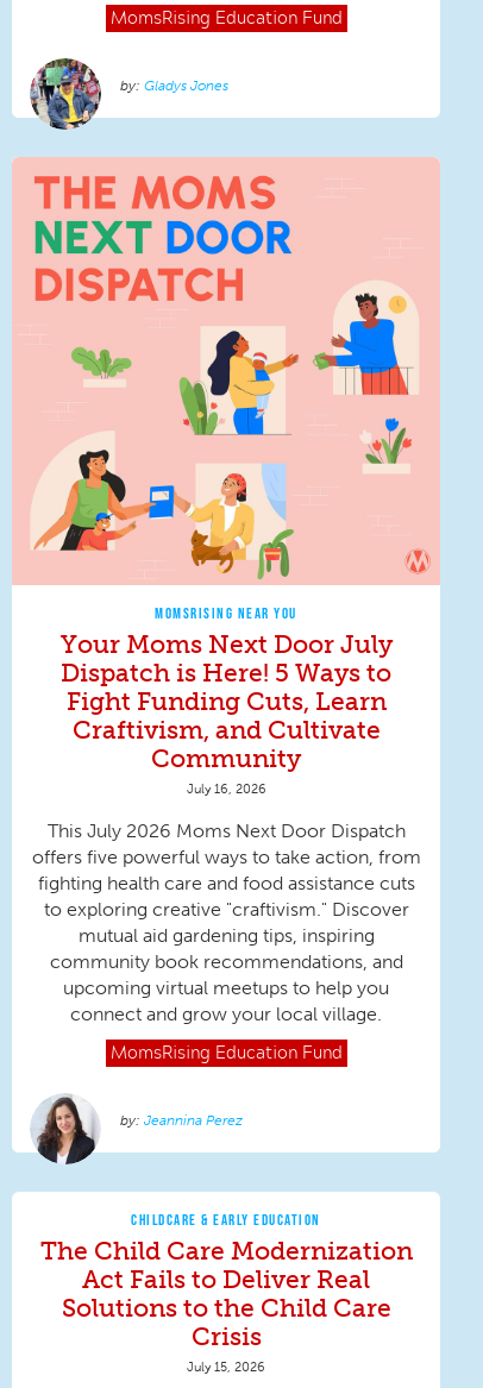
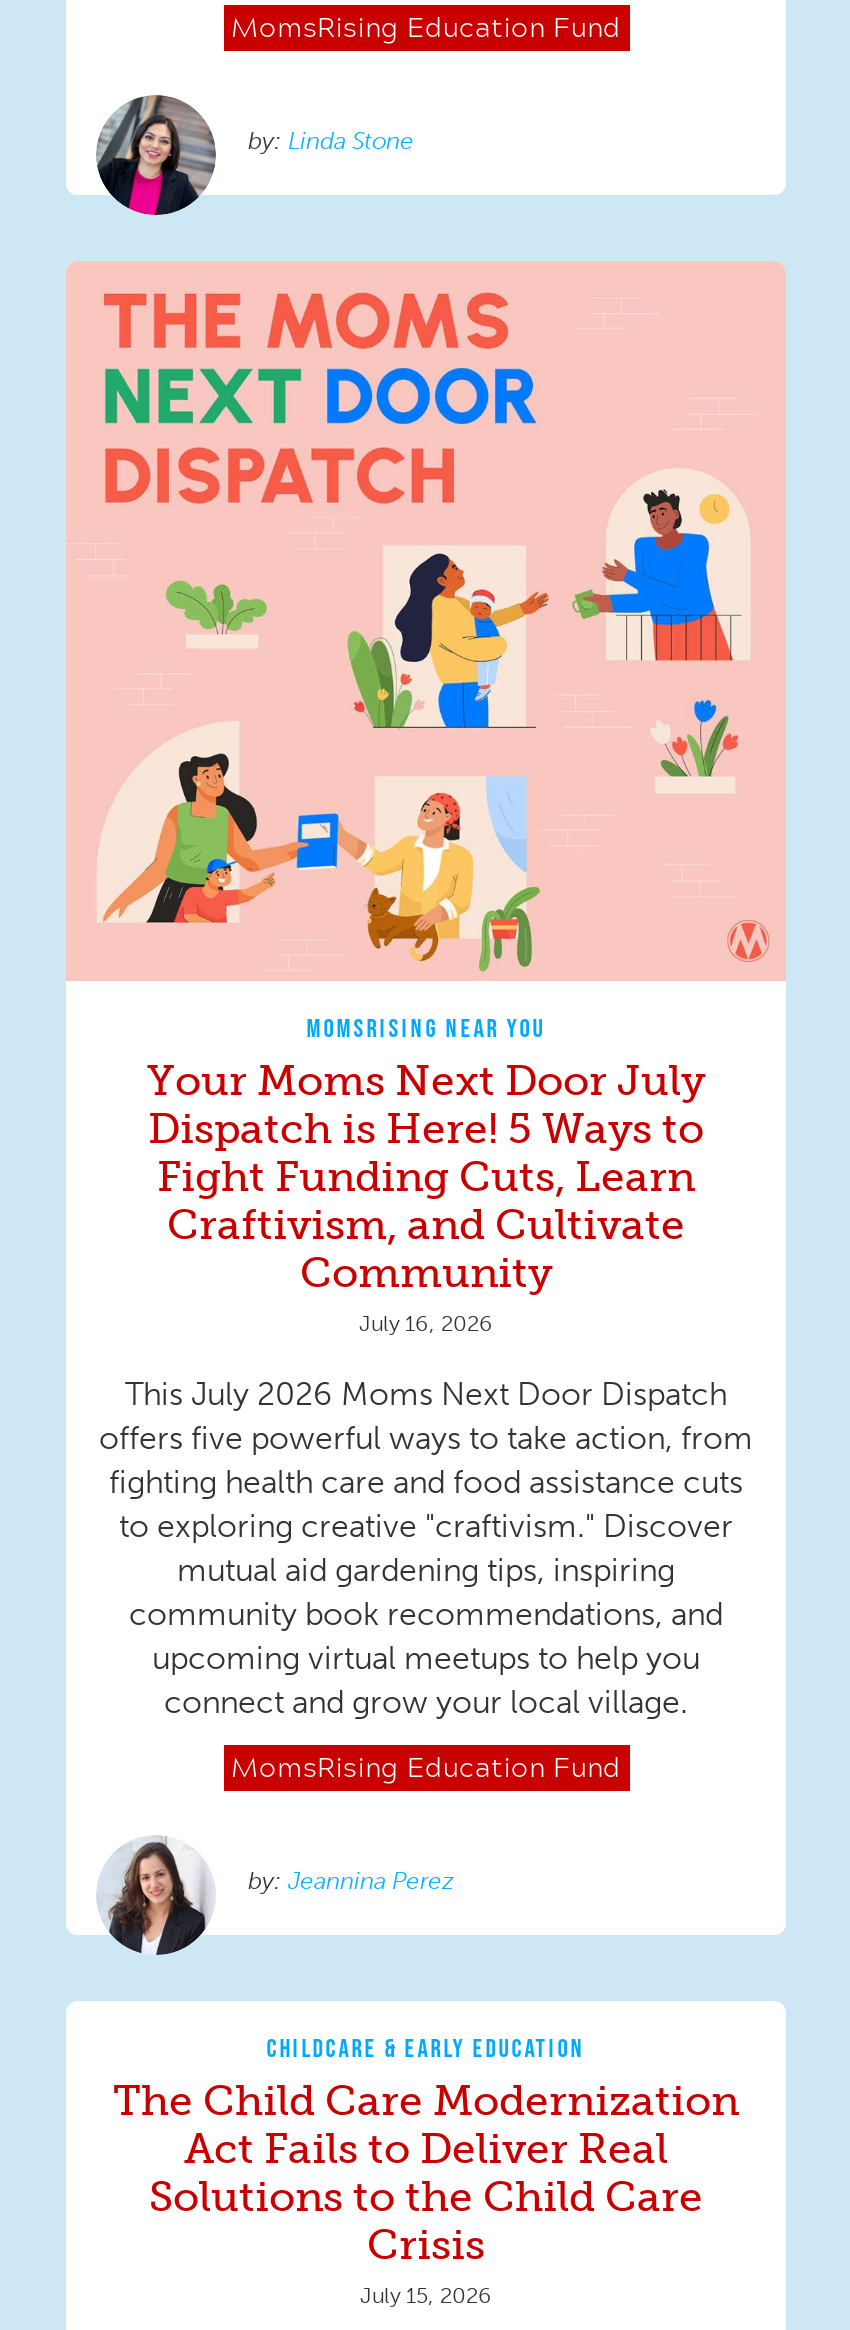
[30,59,228,131] [image] | Gladys Jones -> [98,95,414,217] [image] | Linda Stone

